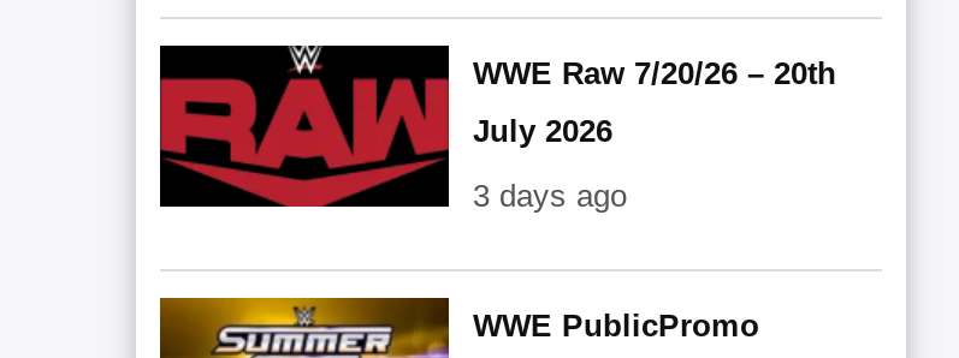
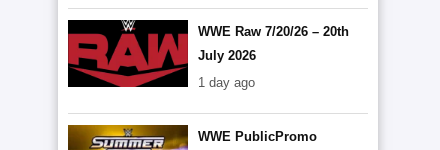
[473,177,627,213] 3 days ago -> [198,75,255,90] 1 day ago

